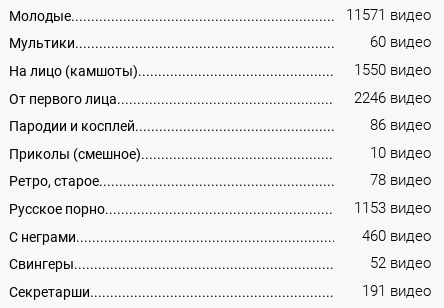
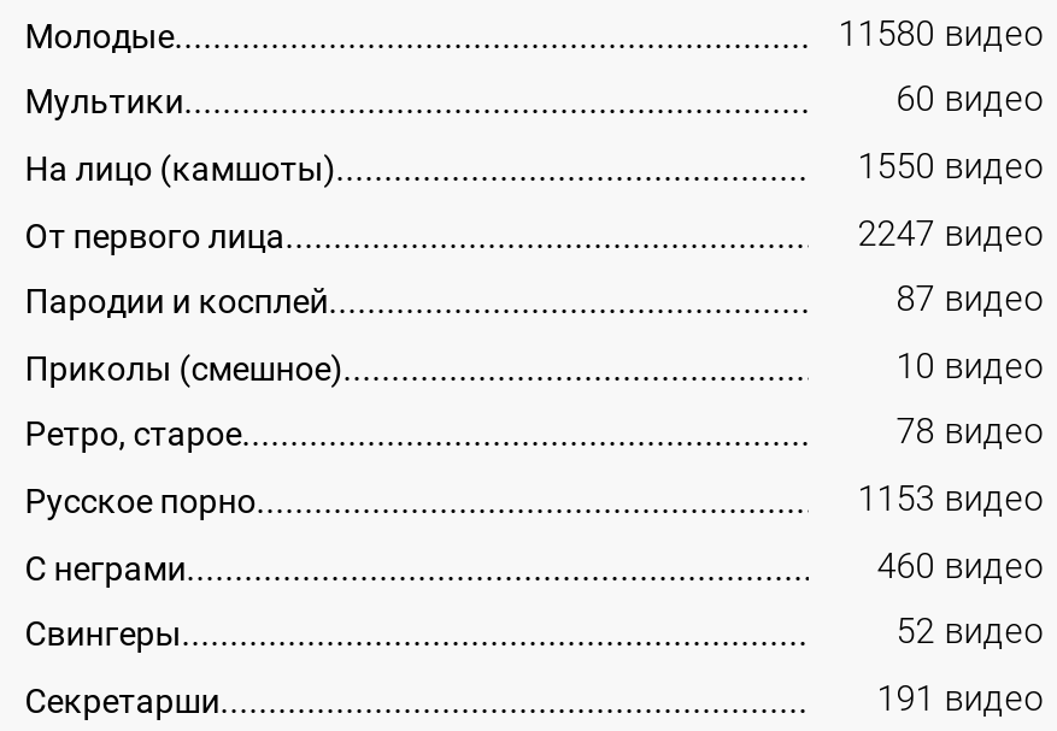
[346,7,431,24] 11571 видео -> [838,14,1043,55] 11580 видео
[354,90,431,107] 2246 видео -> [858,213,1043,254] 2247 видео
[370,117,431,134] 86 видео -> [896,280,1043,321] 87 видео

